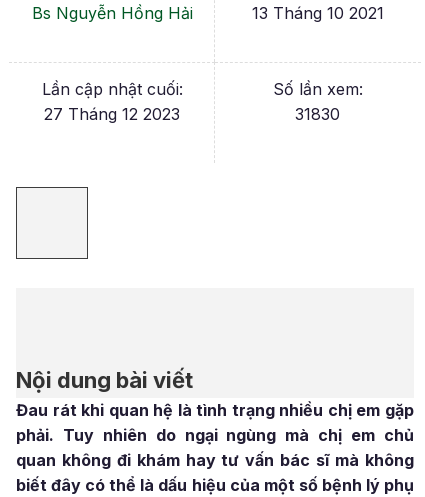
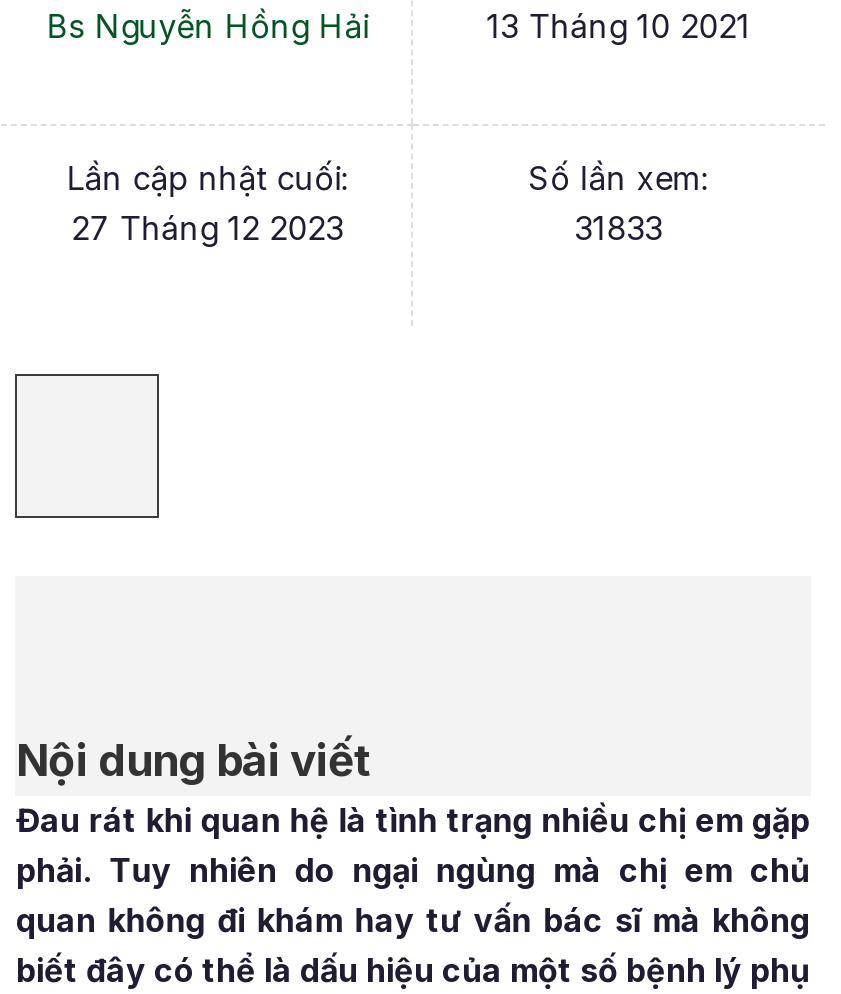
[295,104,340,124] 31830 -> [575,208,663,248] 31833

